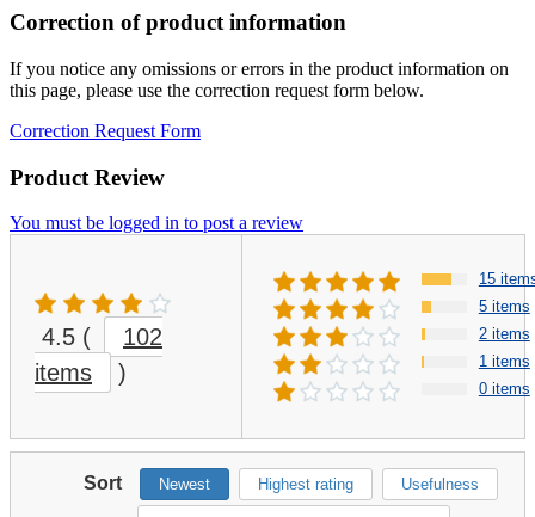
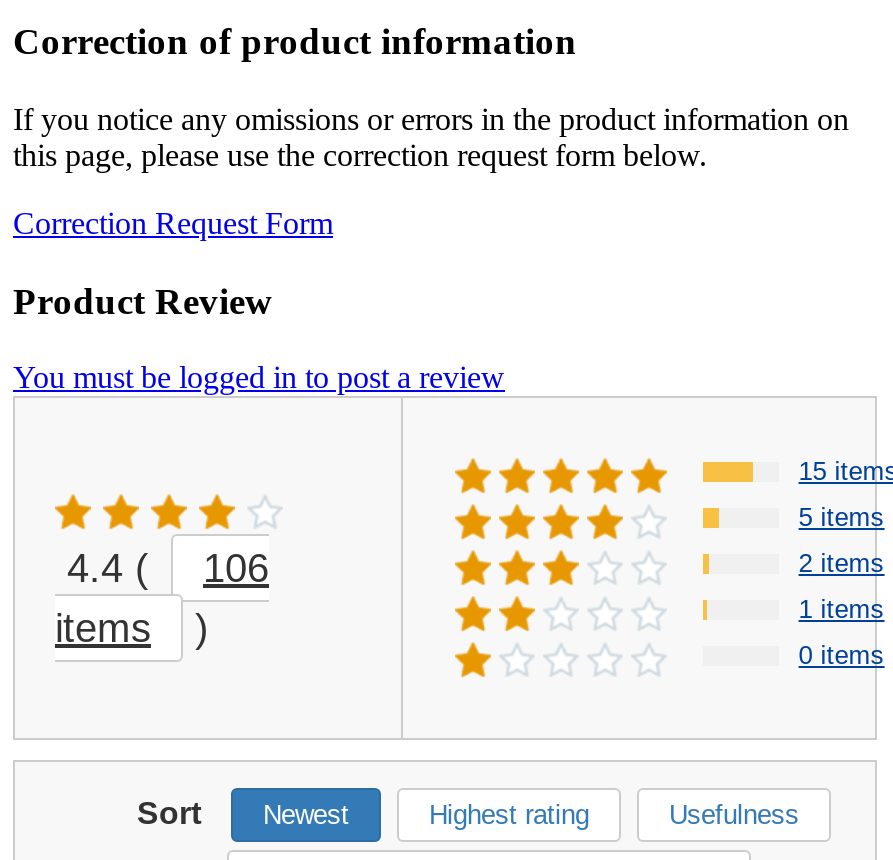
[35,324,98,350] 4.5 ( -> [55,547,161,591] 4.4 (
[123,324,162,350] 102 -> [203,547,269,591] 106

